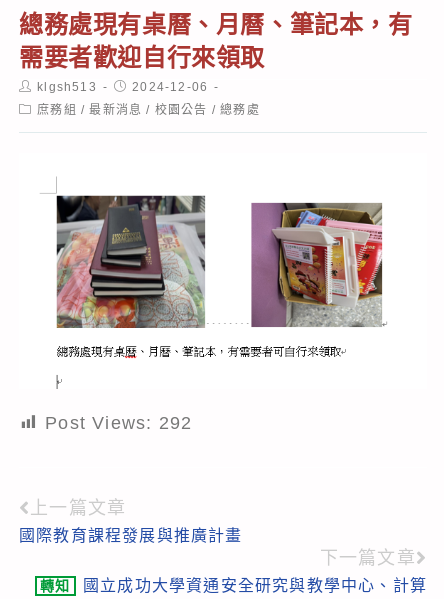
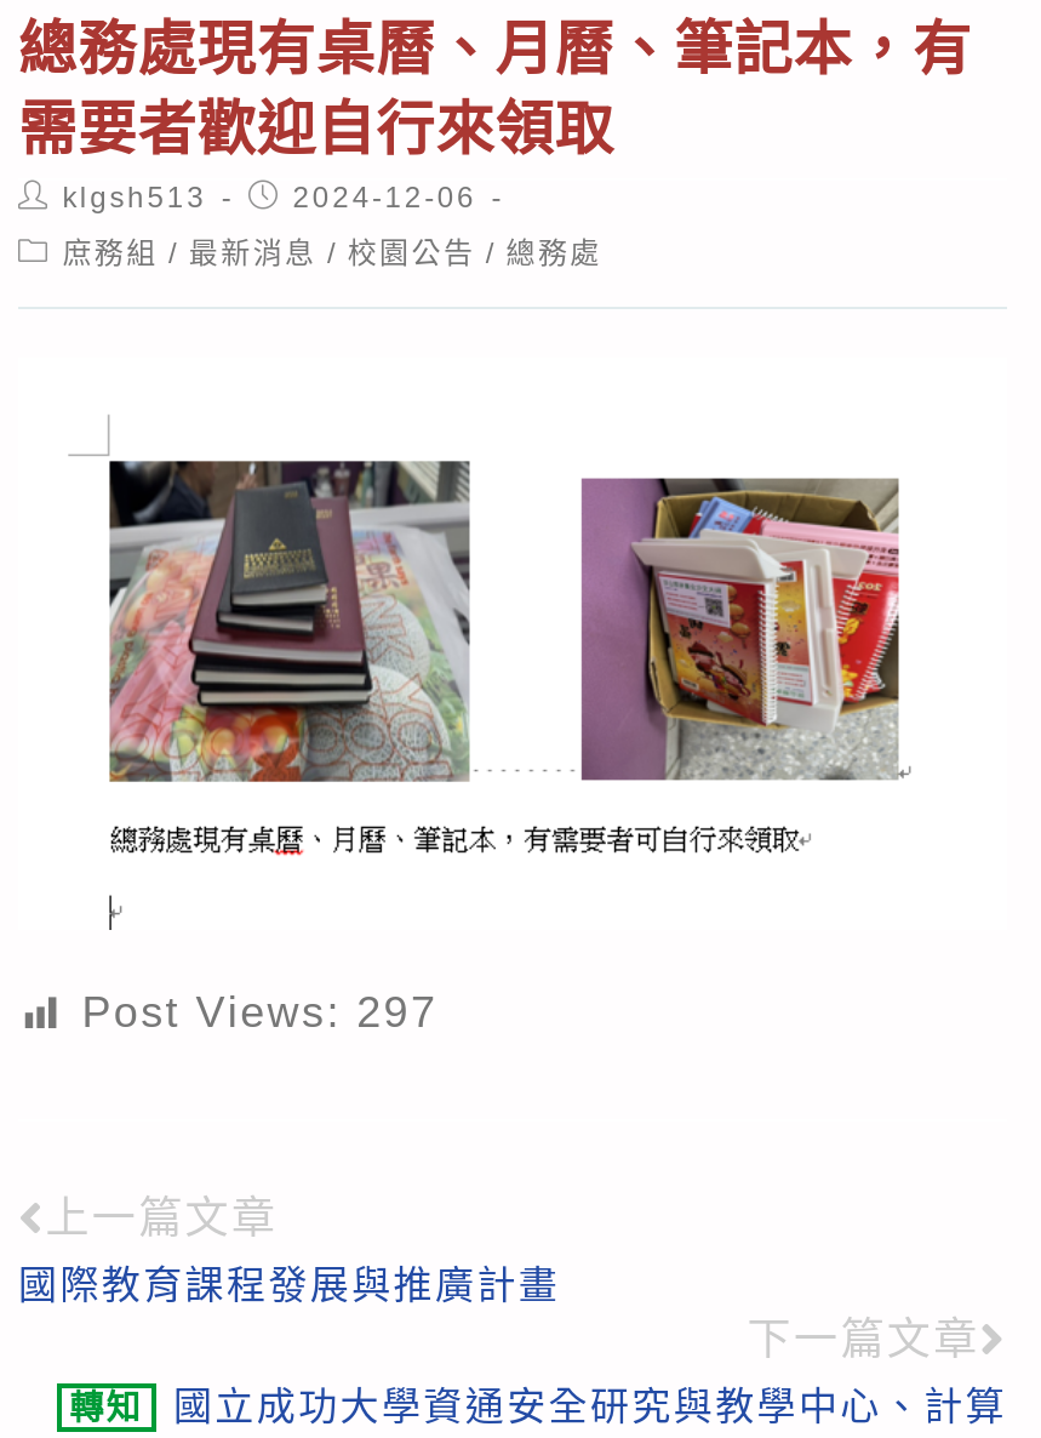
[45,413,192,433] Post Views: 292 -> [82,989,438,1037] Post Views: 297

